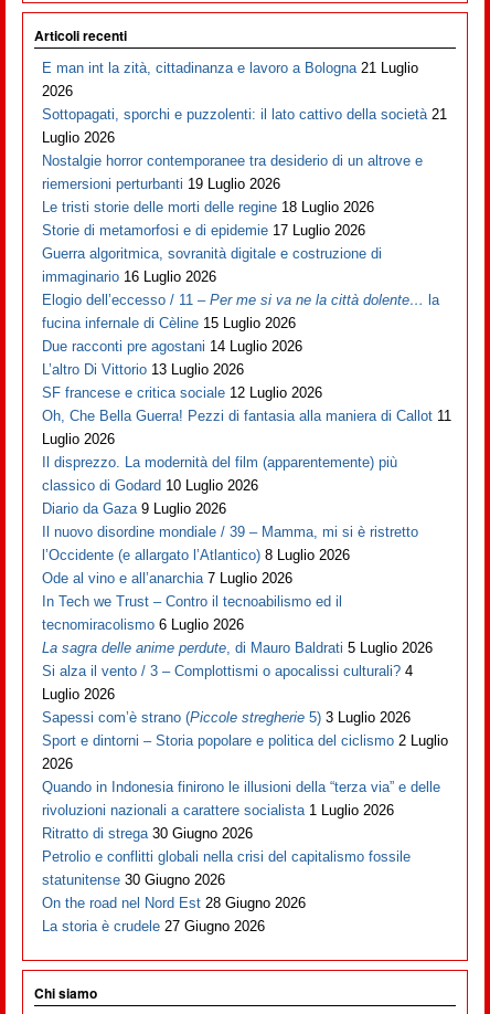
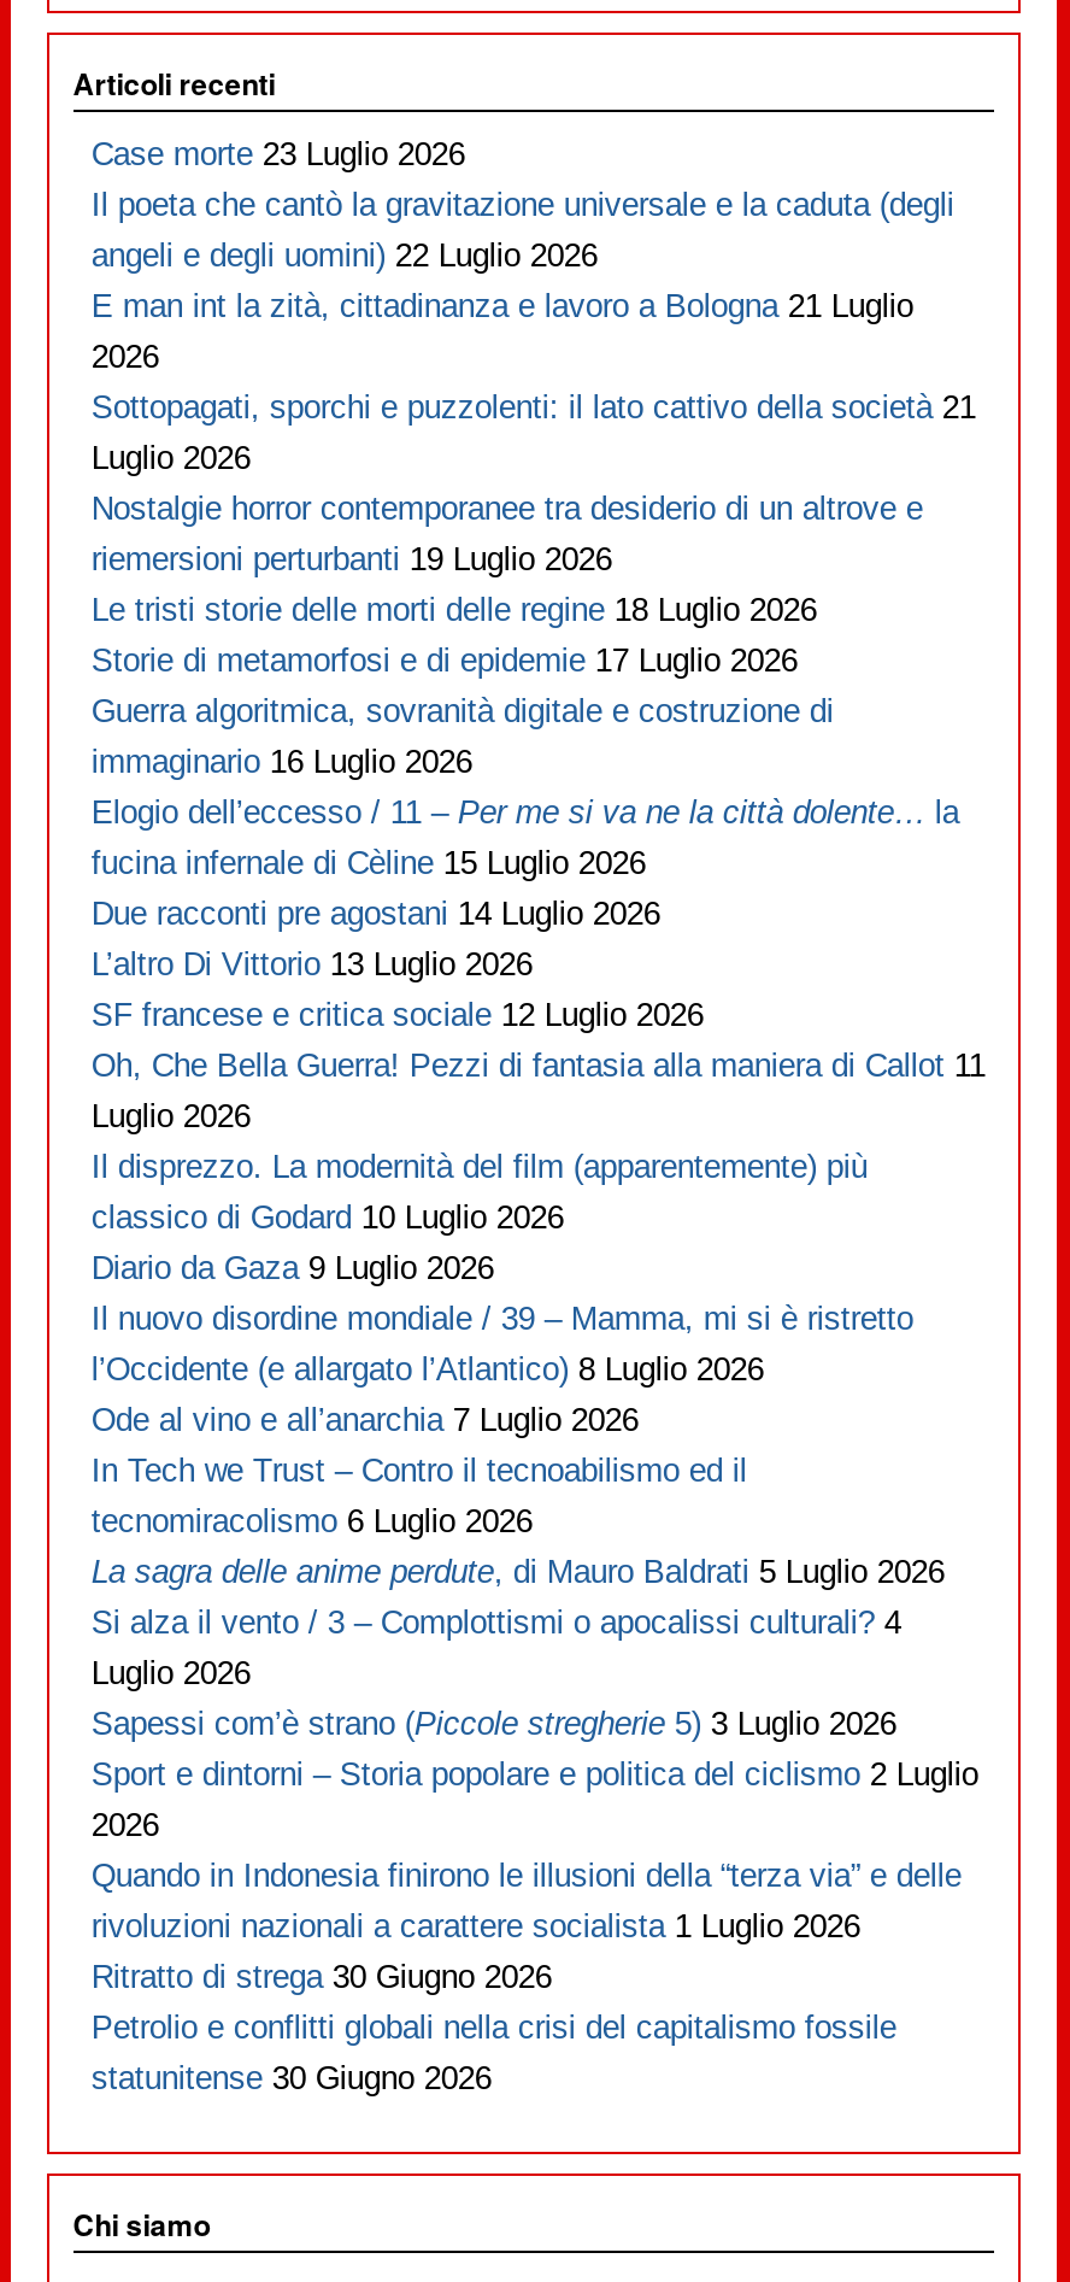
none -> [91,137,954,274] Case morte 23 Luglio 2026 | Il poeta che cantò la gravitazione universale e la caduta (degli | angeli e degli uomini) 22 Luglio 2026
moved [42,60,452,888] -> [91,289,985,2097]: E man int la zità, cittadinanza e lavoro a Bologna 21 Luglio | 2026 | Sottopagati, sporchi e puzzolenti: il lato cattivo della società 21 | ... | Petrolio e conflitti globali nella crisi del capitalismo fossile | statunitense 30 Giugno 2026
[42,895,306,935] On the road nel Nord Est 28 Giugno 2026 | La storia è crudele 27 Giugno 2026 -> none

